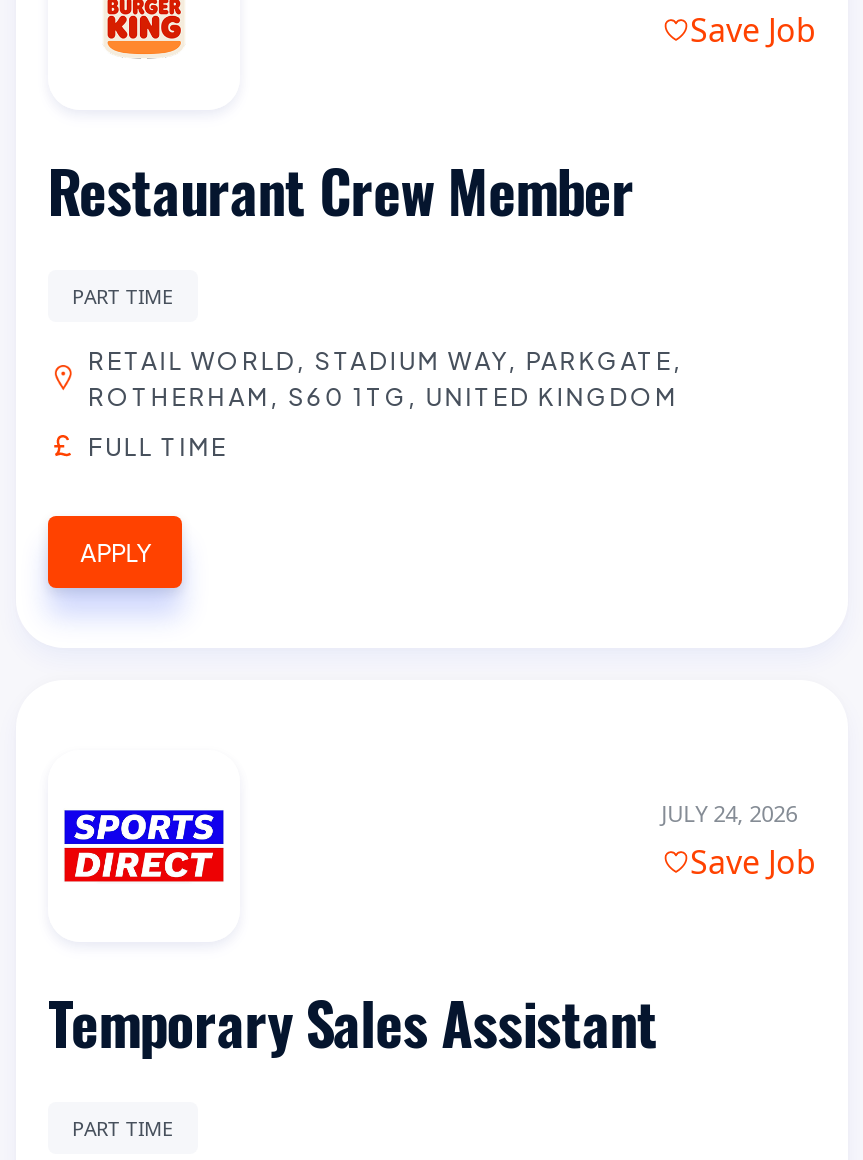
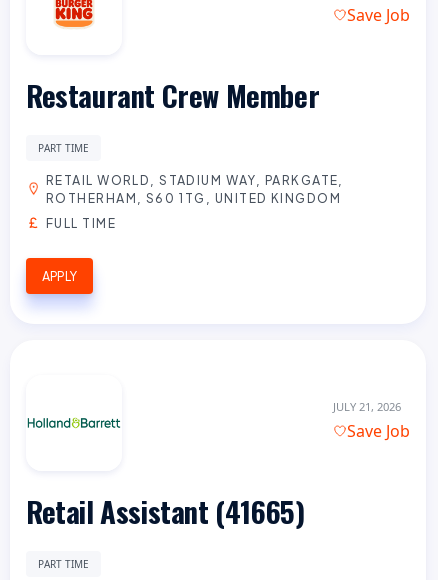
[52,808,234,884] [image] -> [27,405,121,441] [image]
[661,799,797,829] JULY 24, 2026 -> [333,399,401,414] JULY 21, 2026
[48,980,658,1064] Temporary Sales Assistant -> [26,490,304,532] Retail Assistant (41665)

